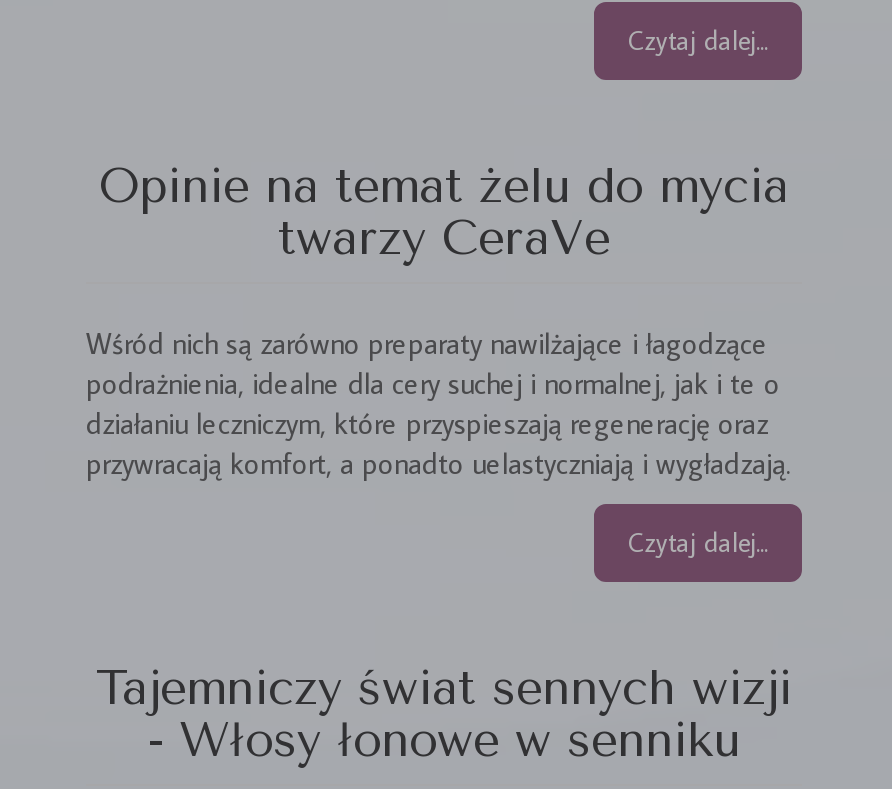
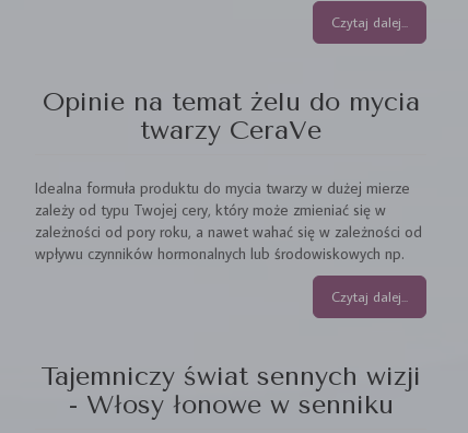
[86,324,792,482] Wśród nich są zarówno preparaty nawilżające i łagodzące | podrażnienia, idealne dla cery suchej i normalnej, jak i te o | działaniu leczniczym, które przyspieszają regenerację oraz | przywracają komfort, a ponadto uelastyczniają i wygładzają. -> [35,177,422,264] Idealna formuła produktu do mycia twarzy w dużej mierze | zależy od typu Twojej cery, który może zmieniać się w | zależności od pory roku, a nawet wahać się w zależności od | wpływu czynników hormonalnych lub środowiskowych np.

